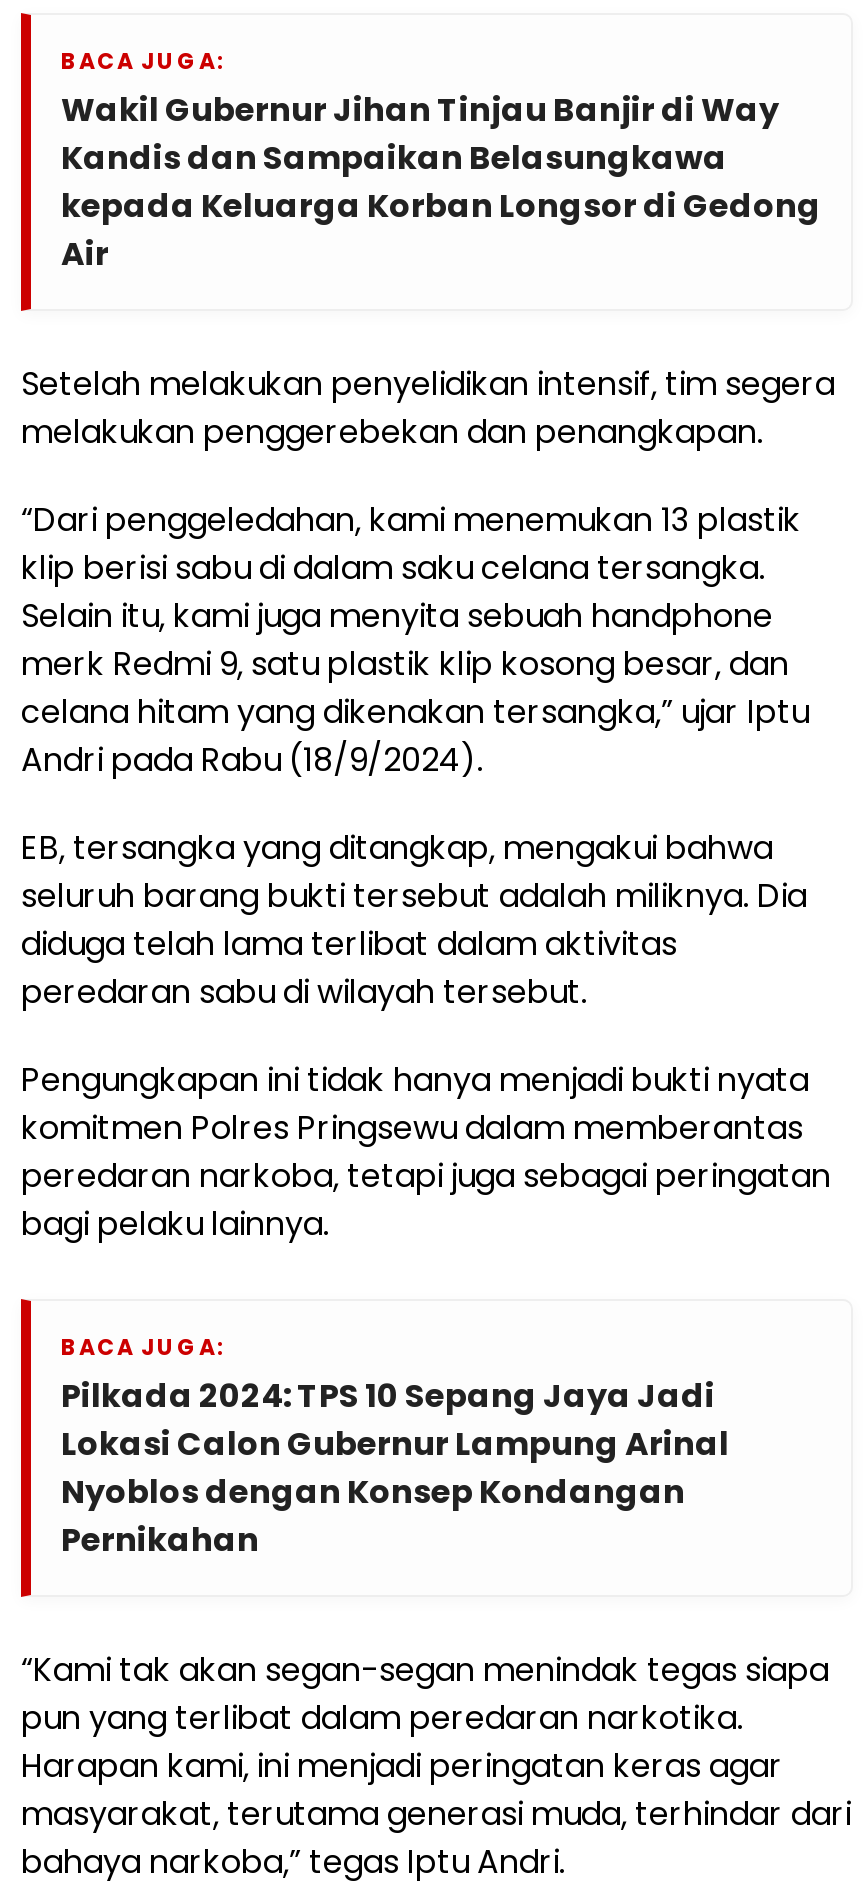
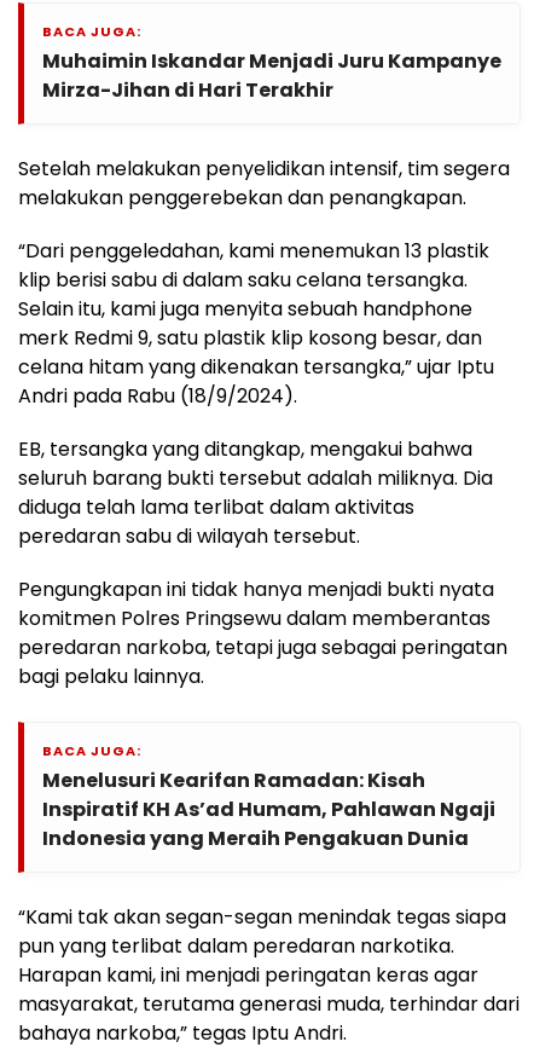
[61,88,821,278] Wakil Gubernur Jihan Tinjau Banjir di Way | Kandis dan Sampaikan Belasungkawa | kepada Keluarga Korban Longsor di Gedong | Air -> [42,48,501,104] Muhaimin Iskandar Menjadi Juru Kampanye | Mirza-Jihan di Hari Terakhir
[61,1374,729,1564] Pilkada 2024: TPS 10 Sepang Jaya Jadi | Lokasi Calon Gubernur Lampung Arinal | Nyoblos dengan Konsep Kondangan | Pernikahan -> [42,767,495,853] Menelusuri Kearifan Ramadan: Kisah | Inspiratif KH As’ad Humam, Pahlawan Ngaji | Indonesia yang Meraih Pengakuan Dunia

